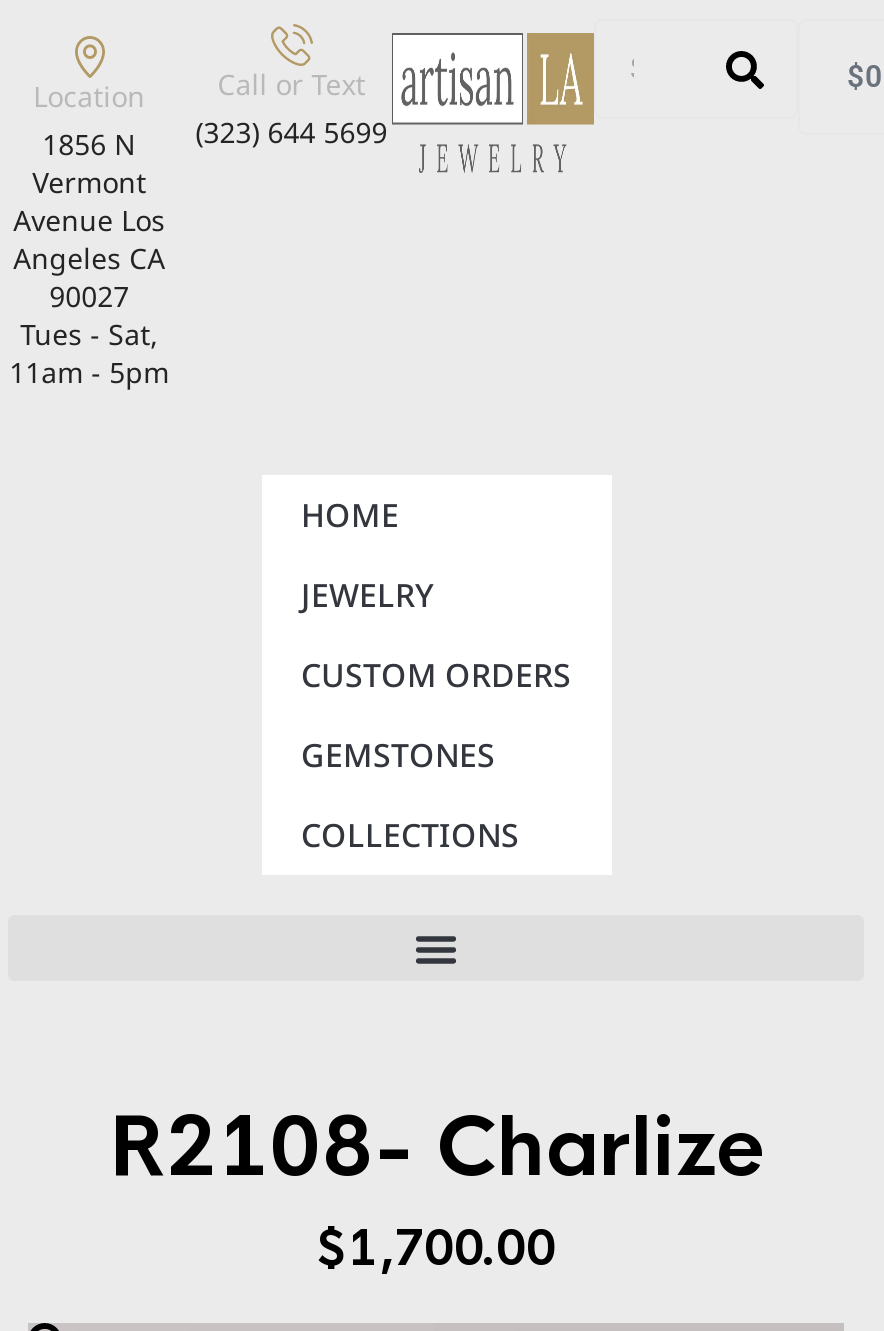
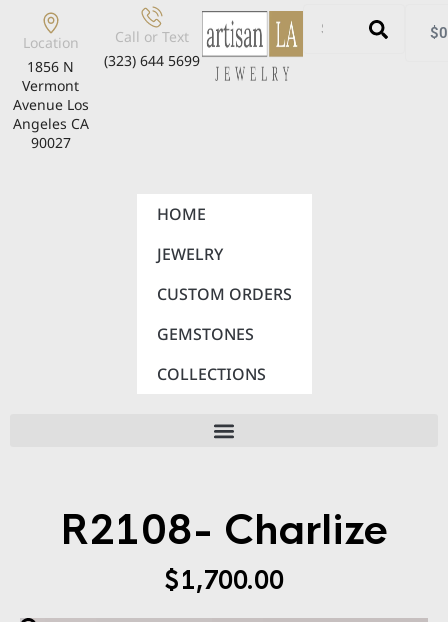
[9,315,169,391] Tues - Sat, | 11am - 5pm -> none

